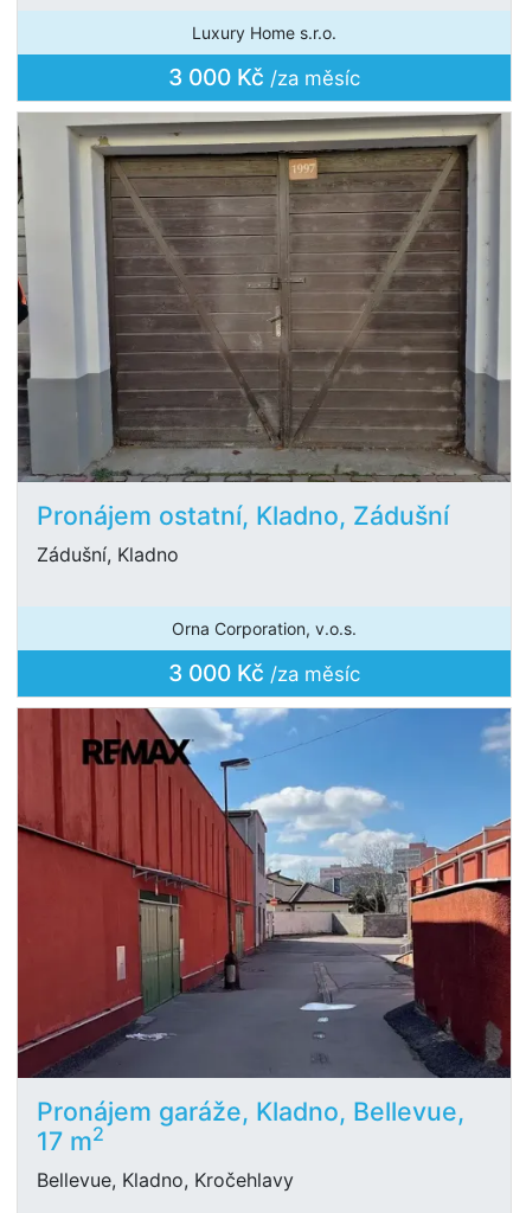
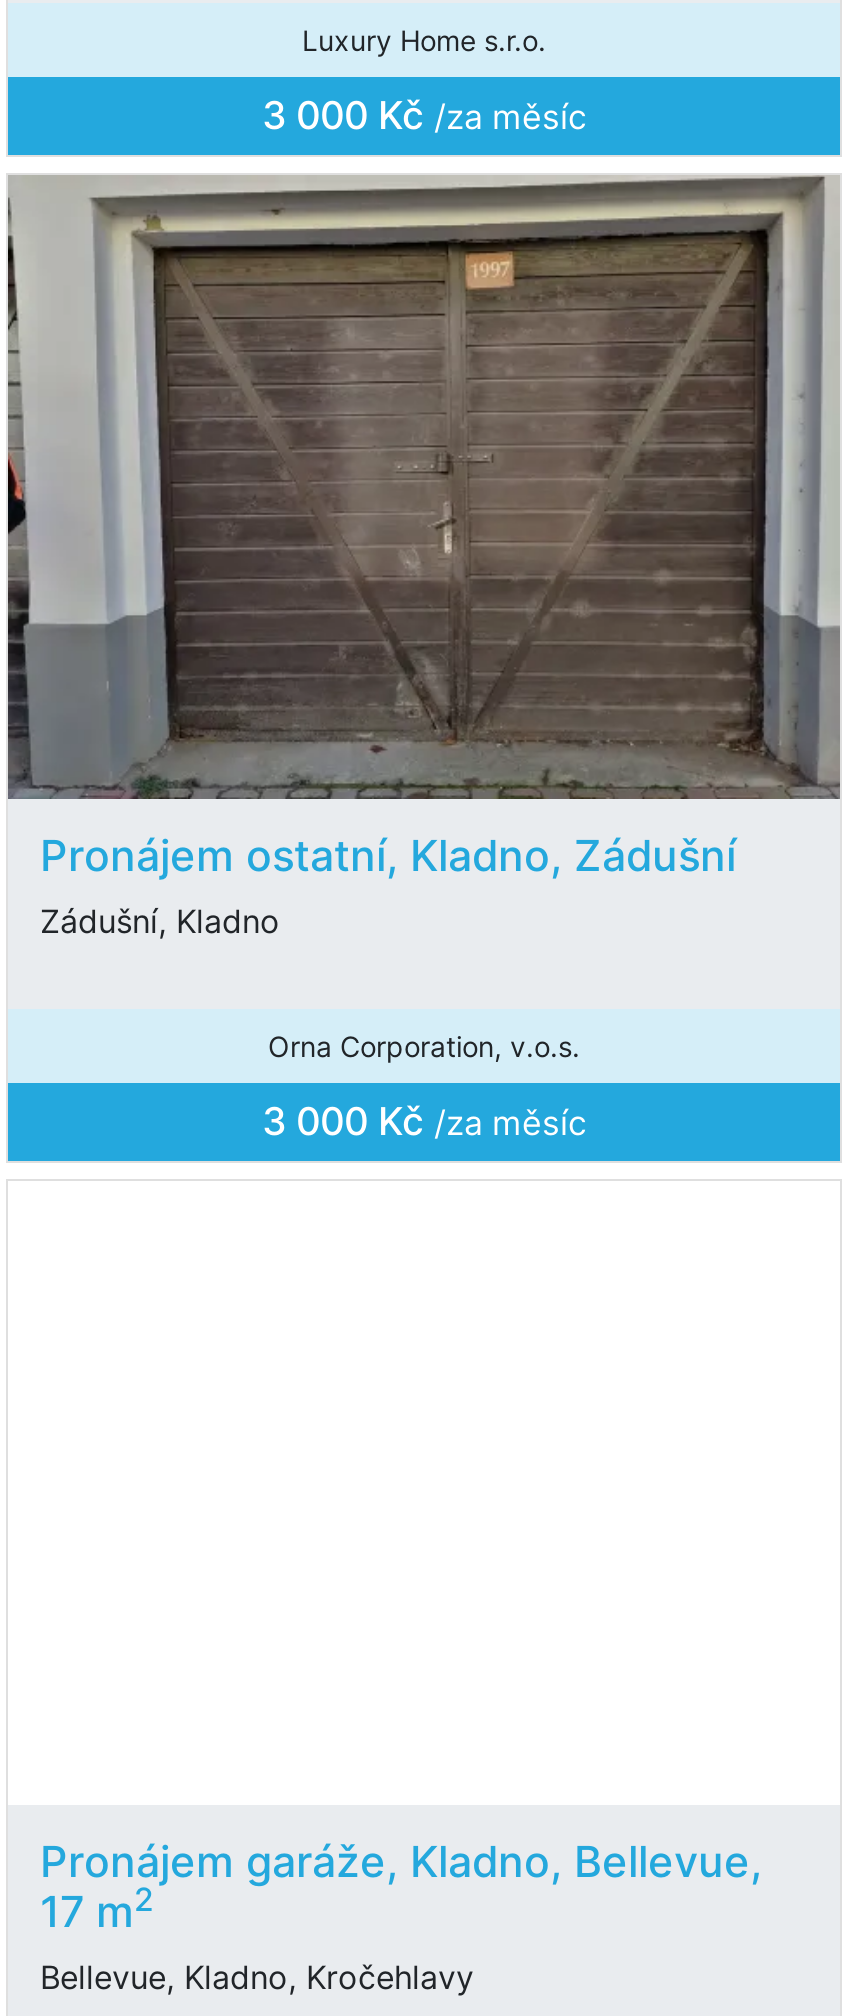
[17,707,512,1079] [image] -> none

